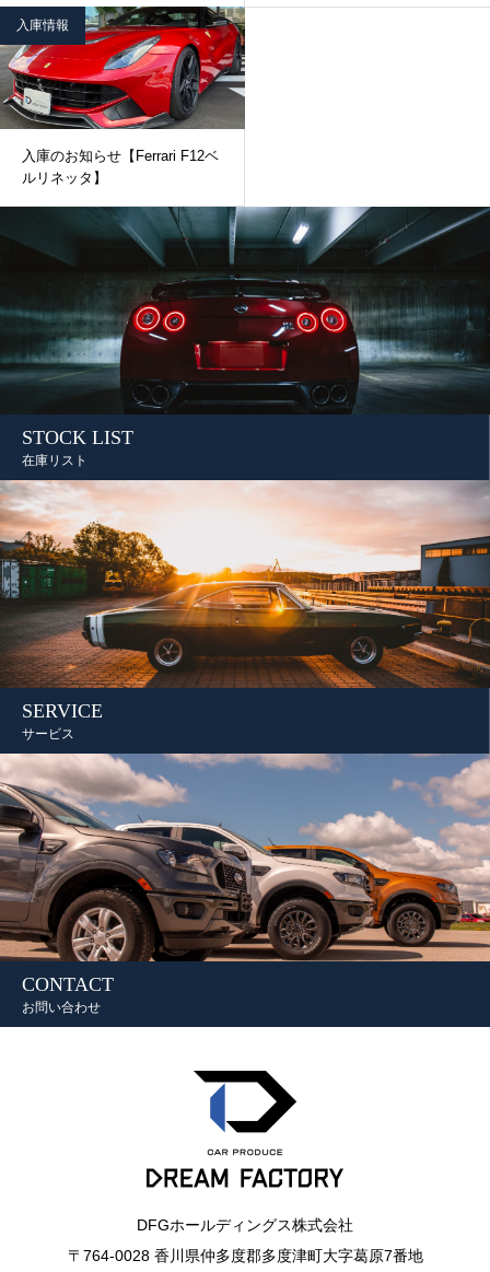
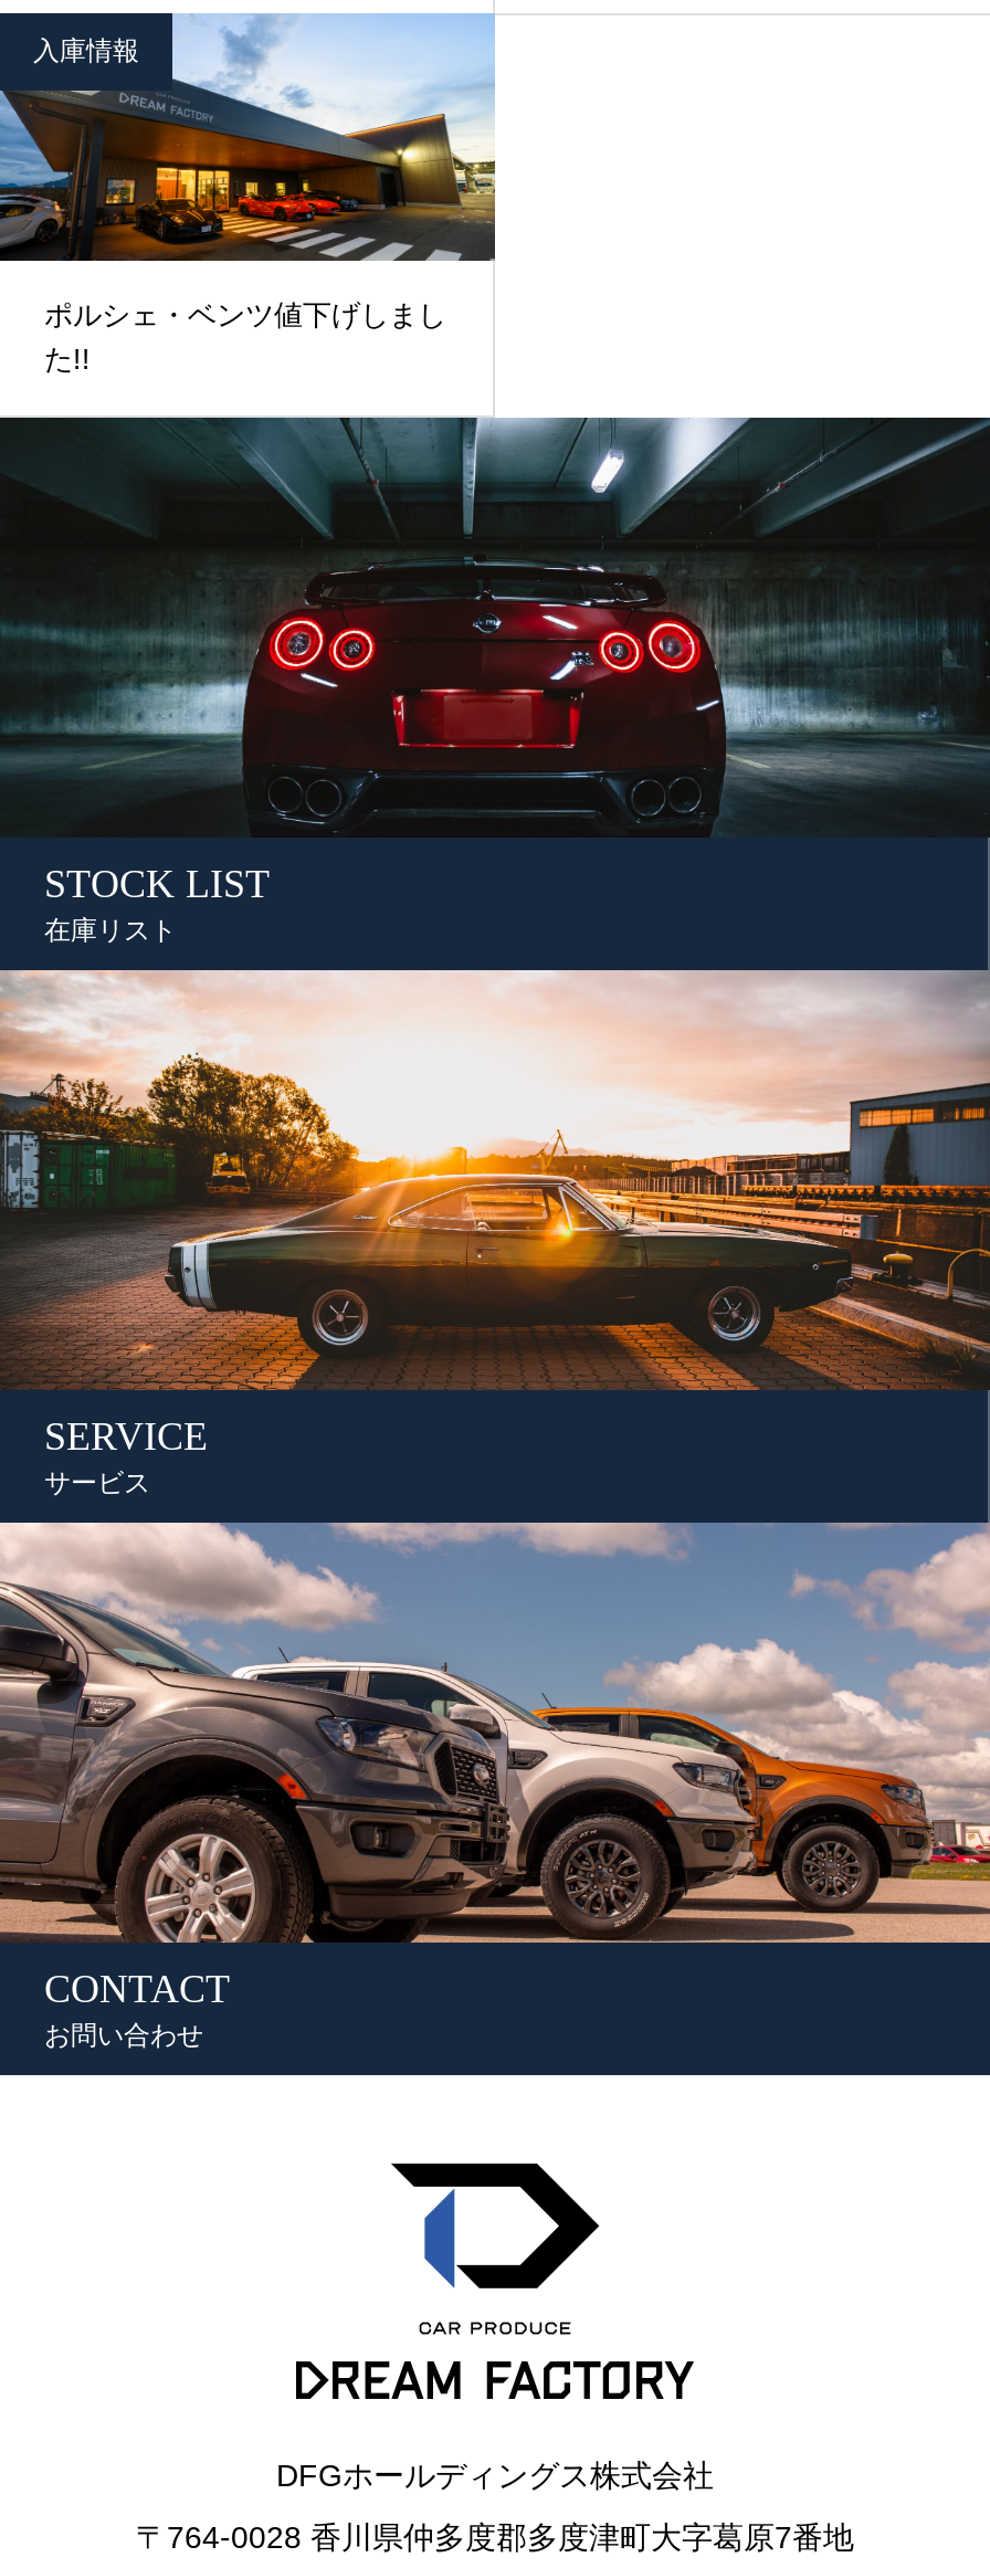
[3,5,246,185] [image] | 入庫のお知らせ【Ferrari F12ベ | ルリネッタ】 -> [7,13,495,375] [image] | ポルシェ・ベンツ値下げしまし | た!!

